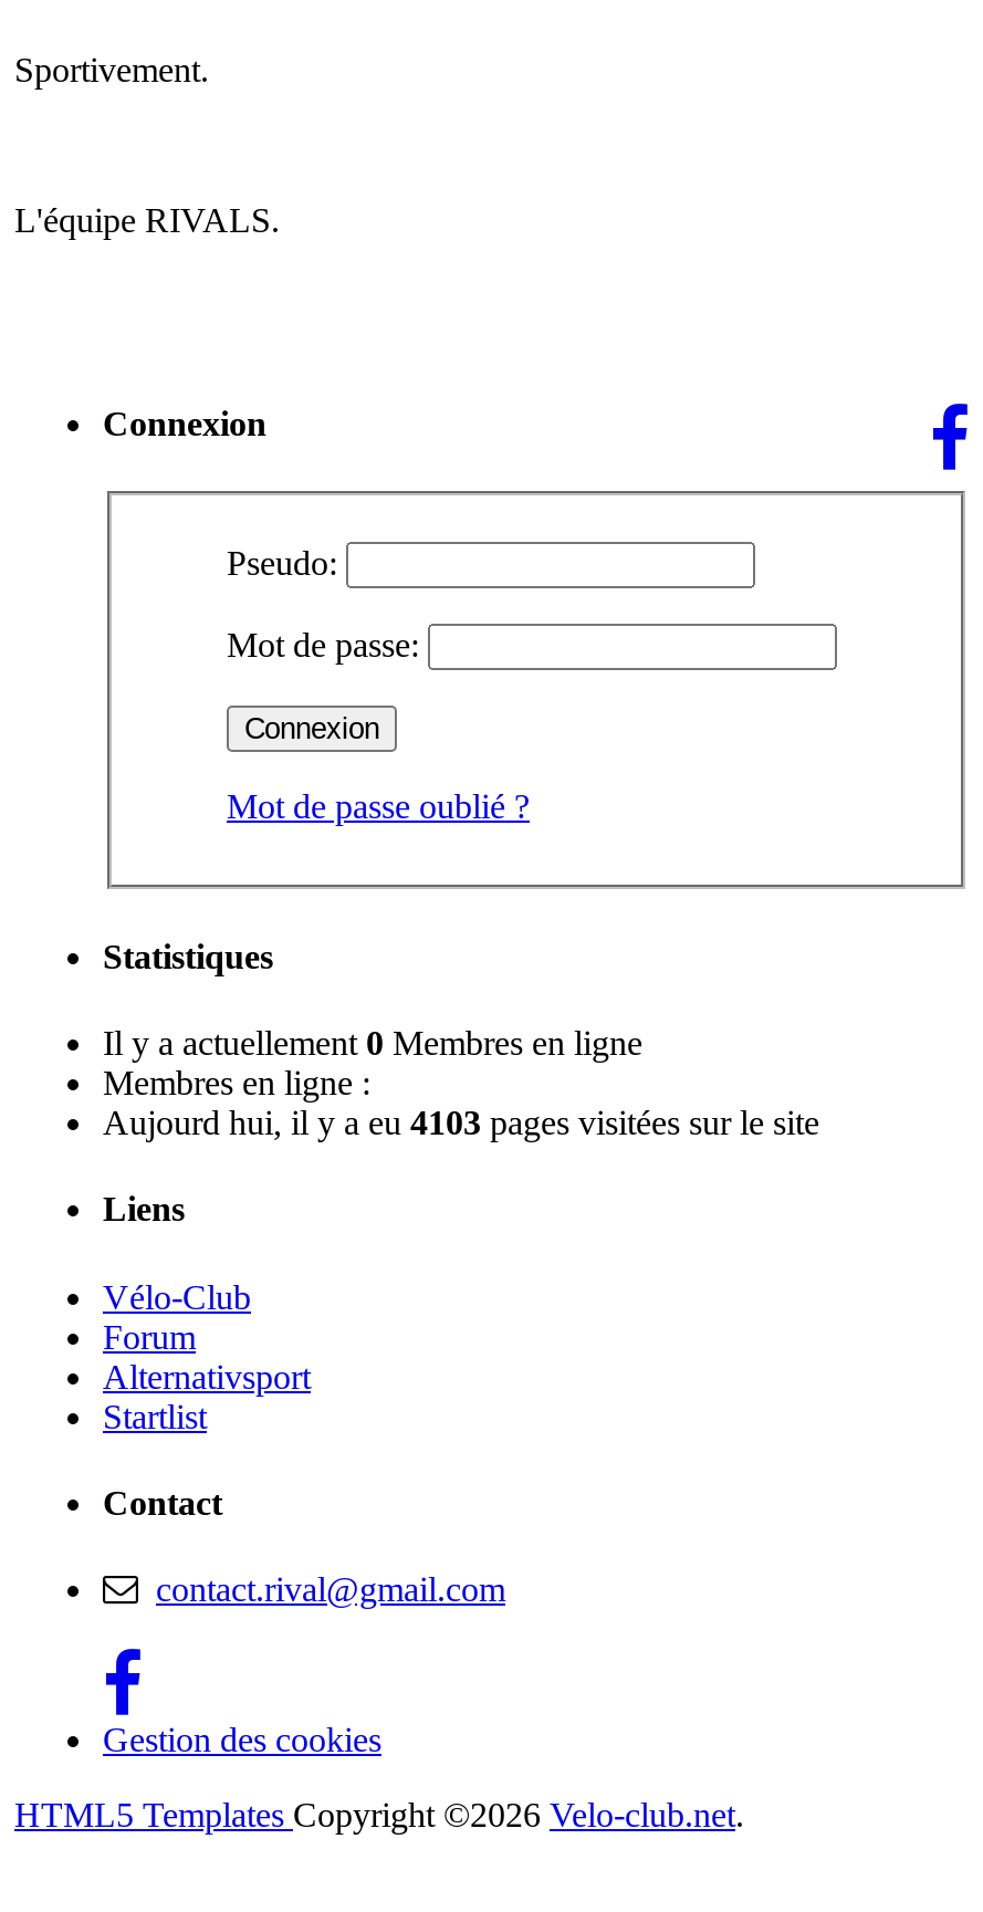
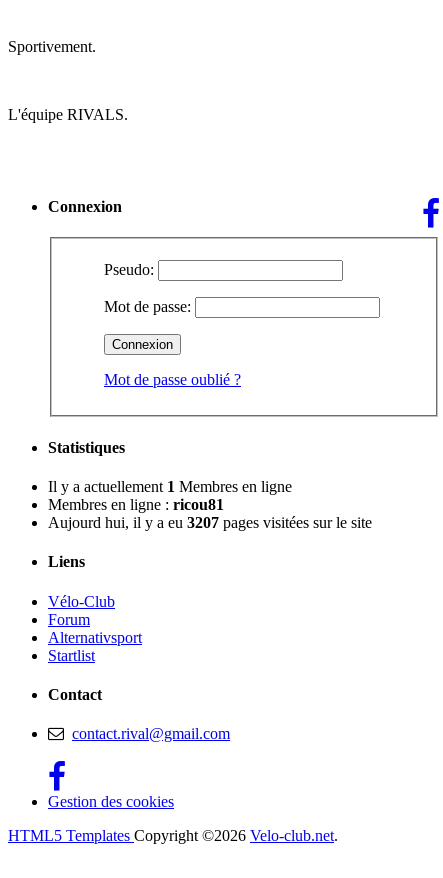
[103,1024,819,1141] Il y a actuellement 0 Membres en ligne | Membres en ligne : | Aujourd hui, il y a eu 4103 pages visitées sur le site -> [48,478,372,531] Il y a actuellement 1 Membres en ligne | Membres en ligne : ricou81 | Aujourd hui, il y a eu 3207 pages visitées sur le site

